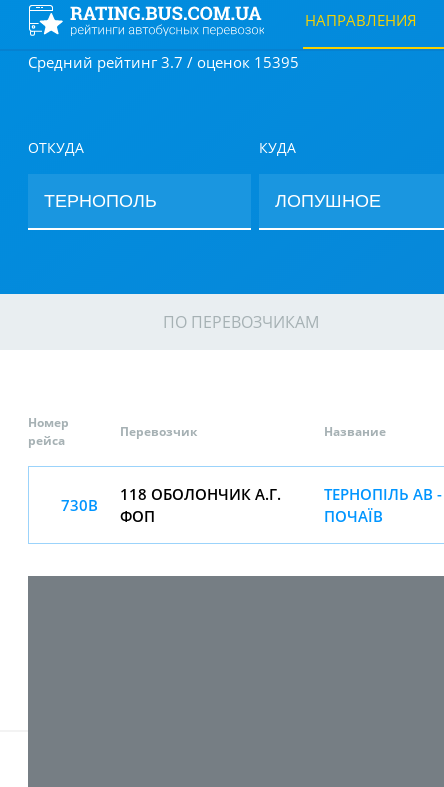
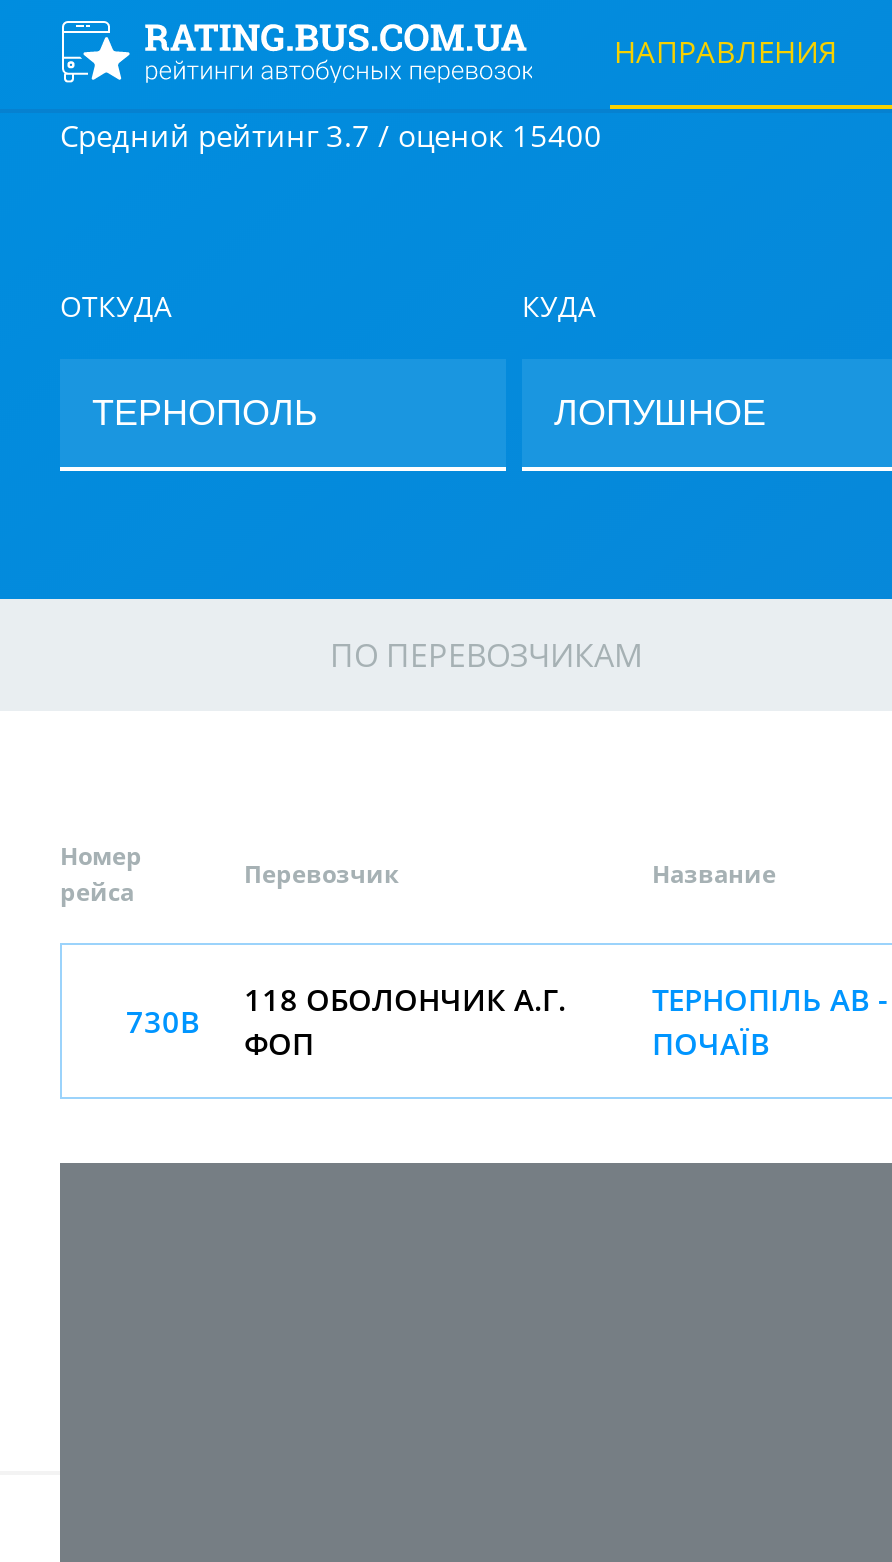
[28,52,299,72] Средний рейтинг 3.7 / оценок 15395 -> [60,115,602,155] Средний рейтинг 3.7 / оценок 15400

